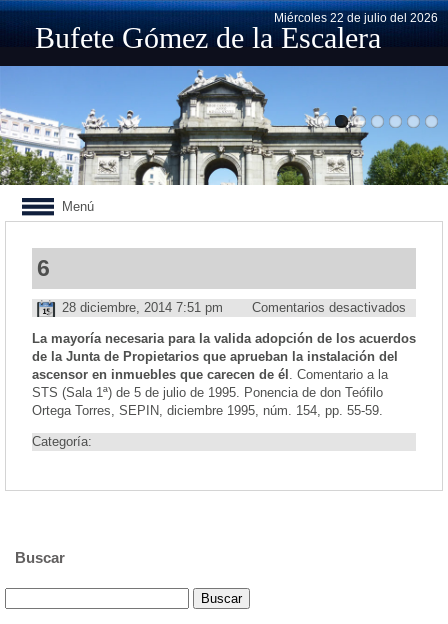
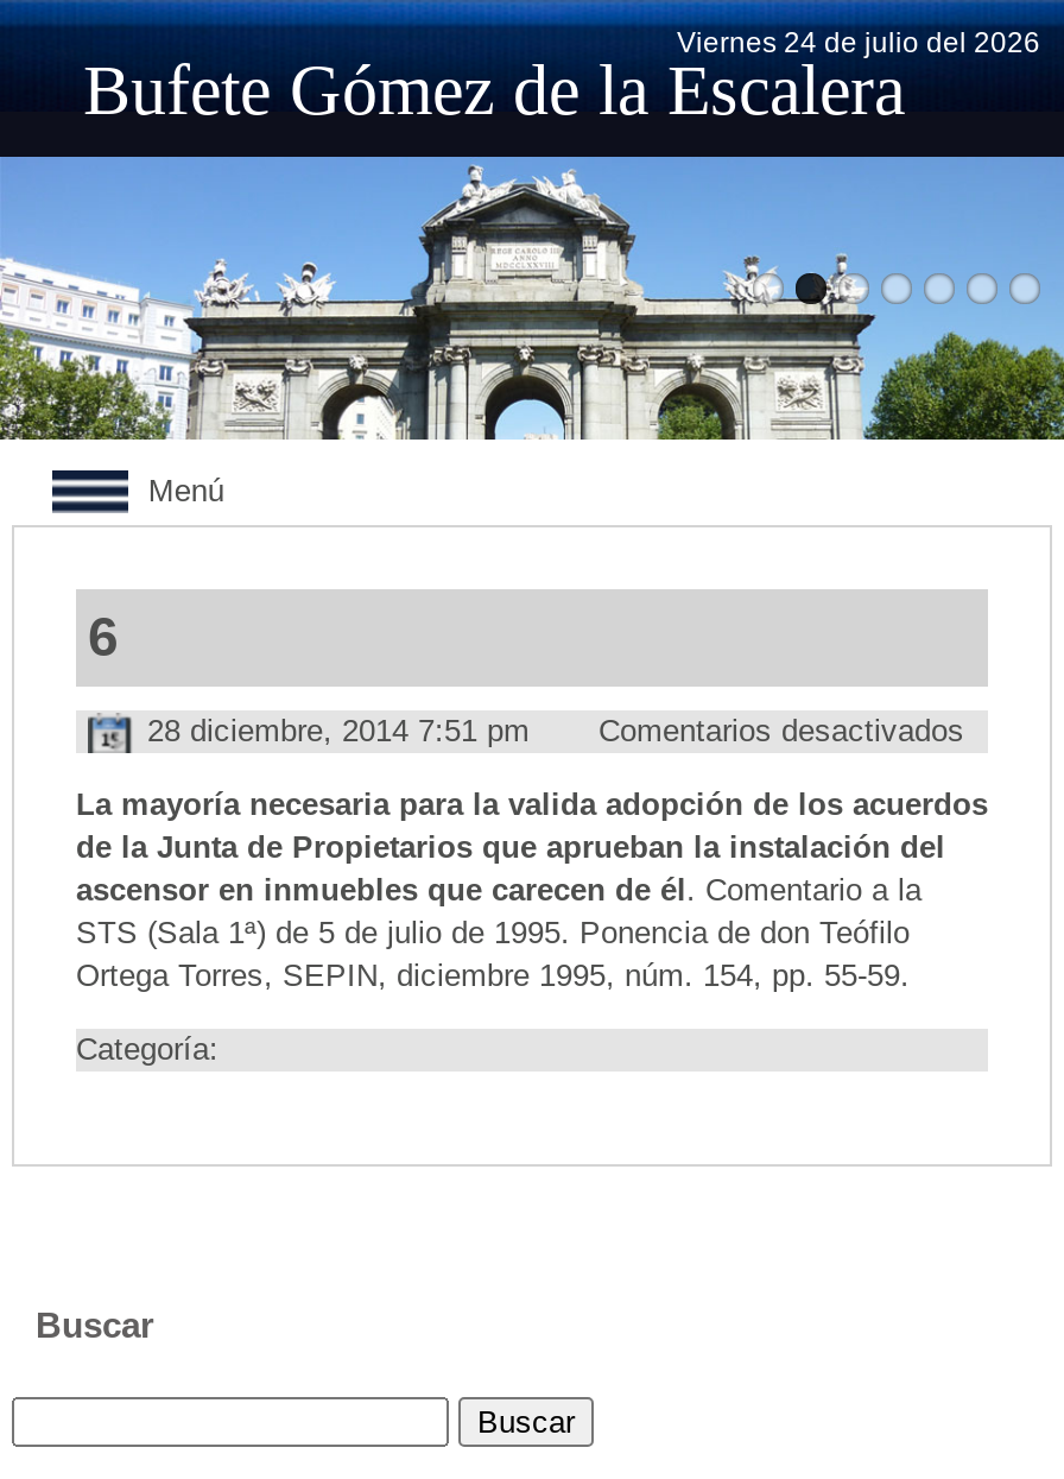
[274,11,438,25] Miércoles 22 de julio del 2026 -> [677,26,1040,59] Viernes 24 de julio del 2026

